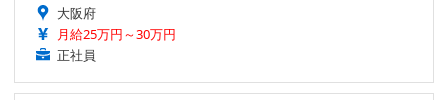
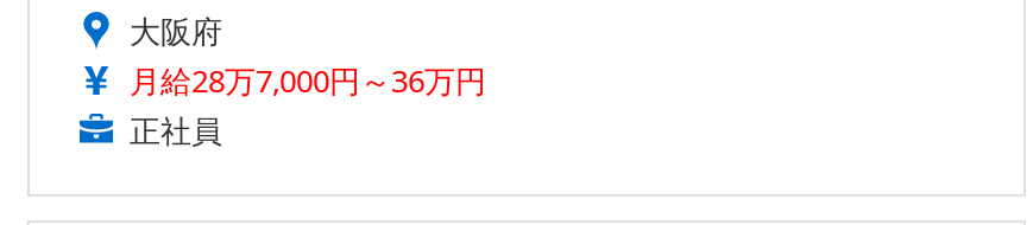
[57,25,176,43] 月給25万円～30万円 -> [130,59,486,102] 月給28万7,000円～36万円

